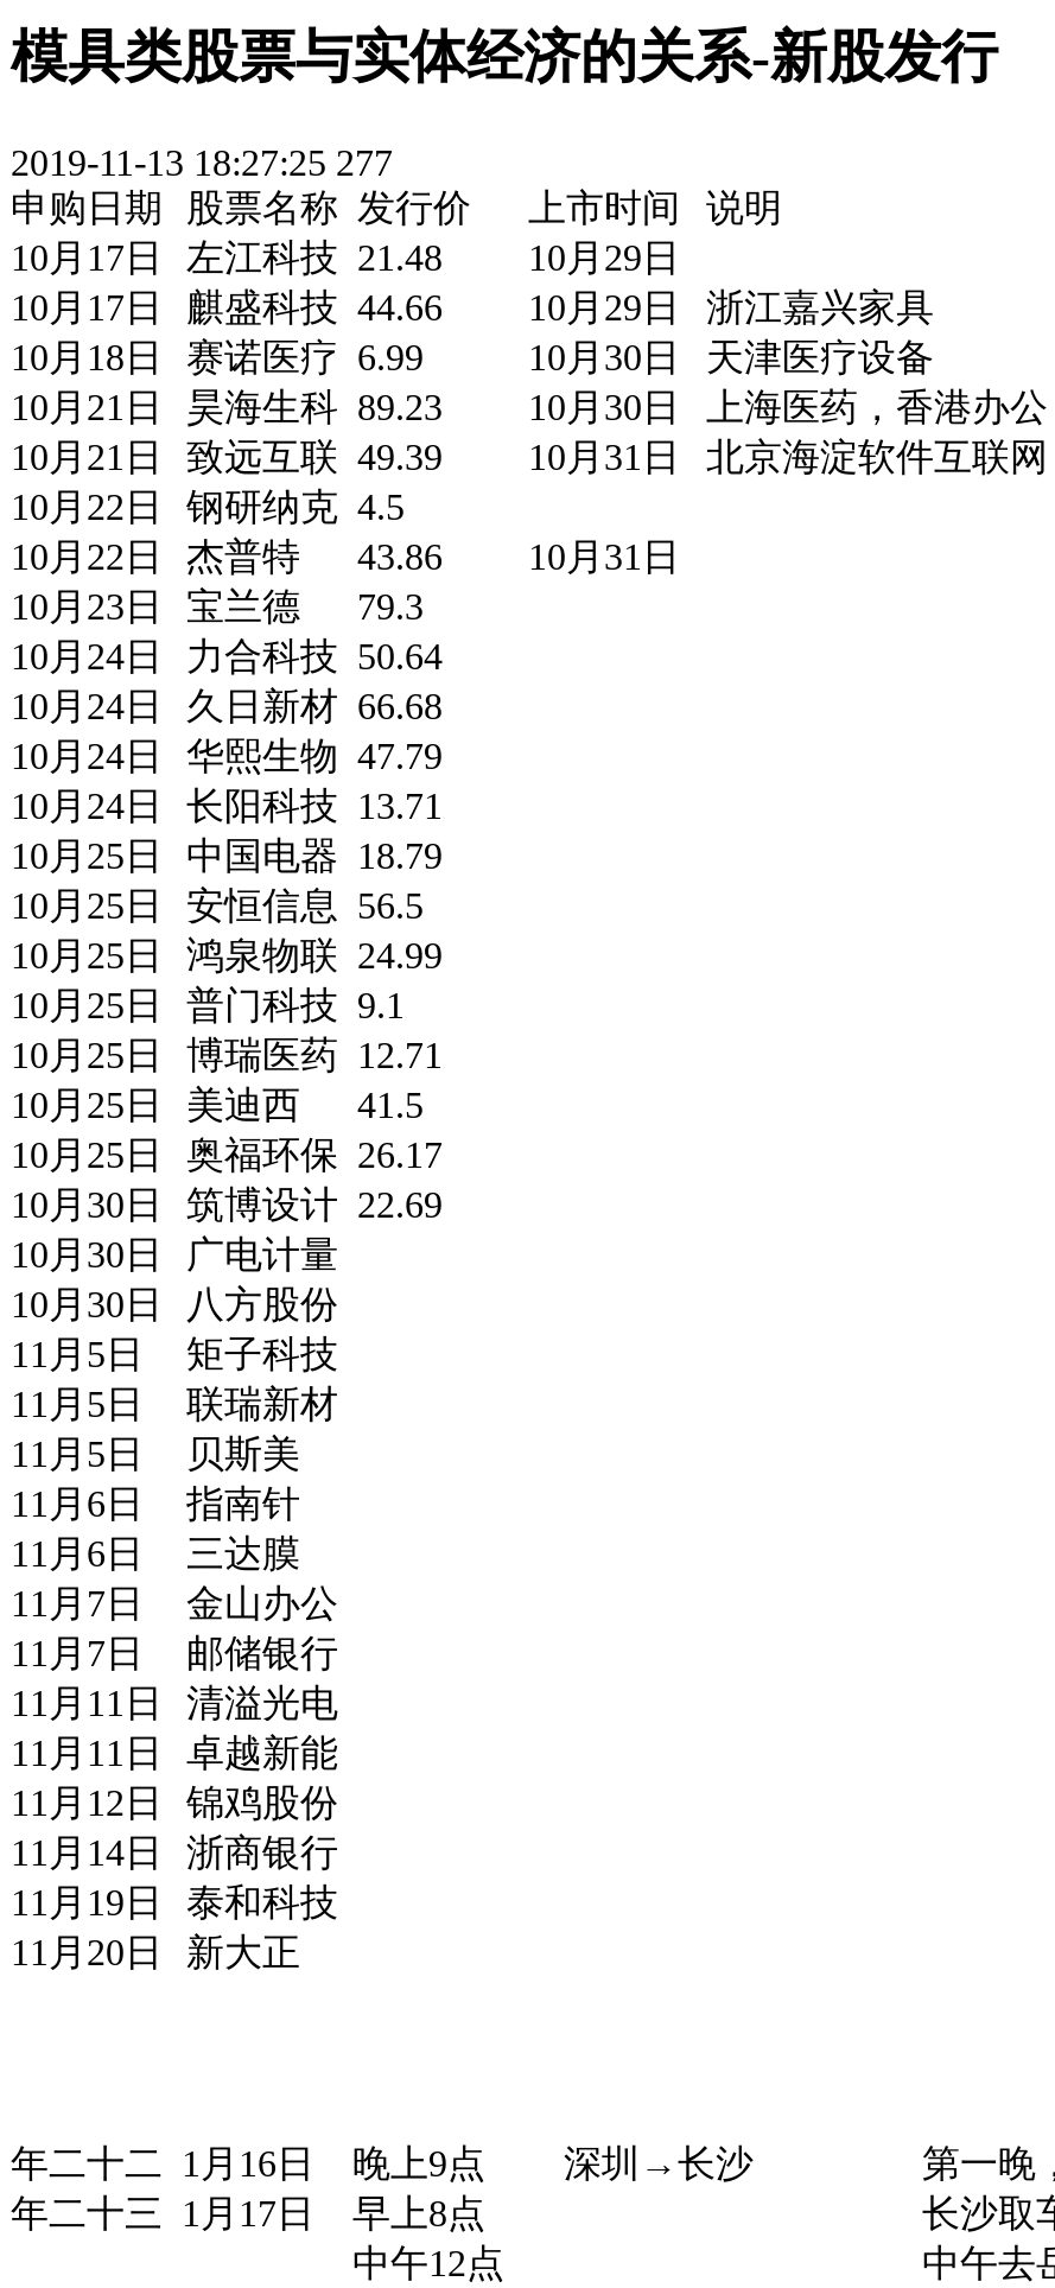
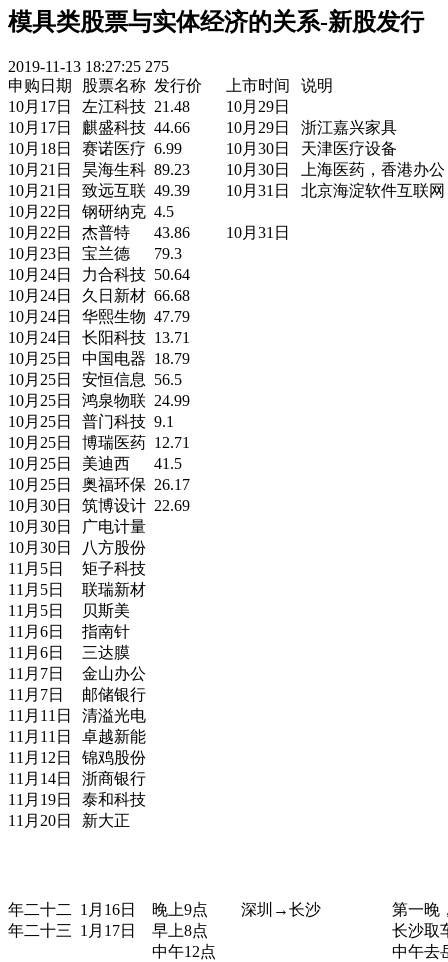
[11,142,393,182] 2019-11-13 18:27:25 277 -> [8,58,169,75] 2019-11-13 18:27:25 275

